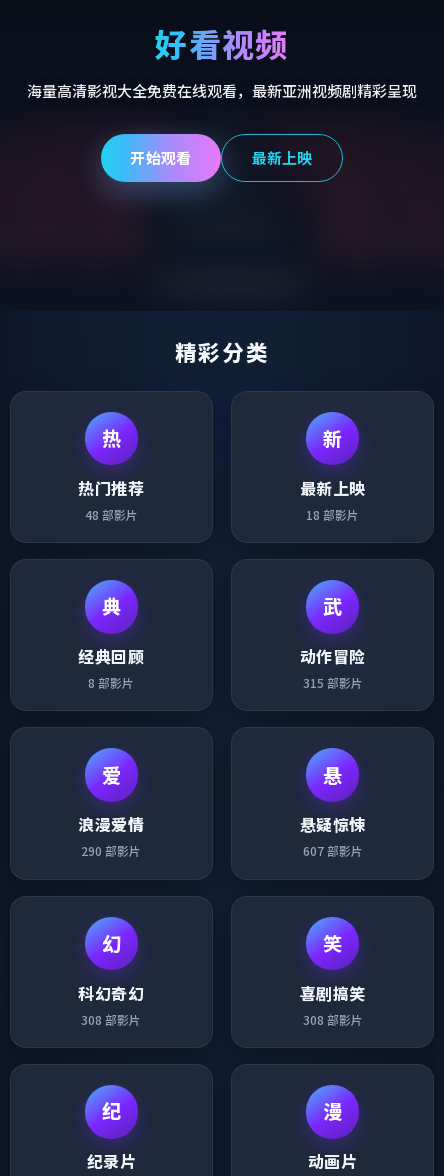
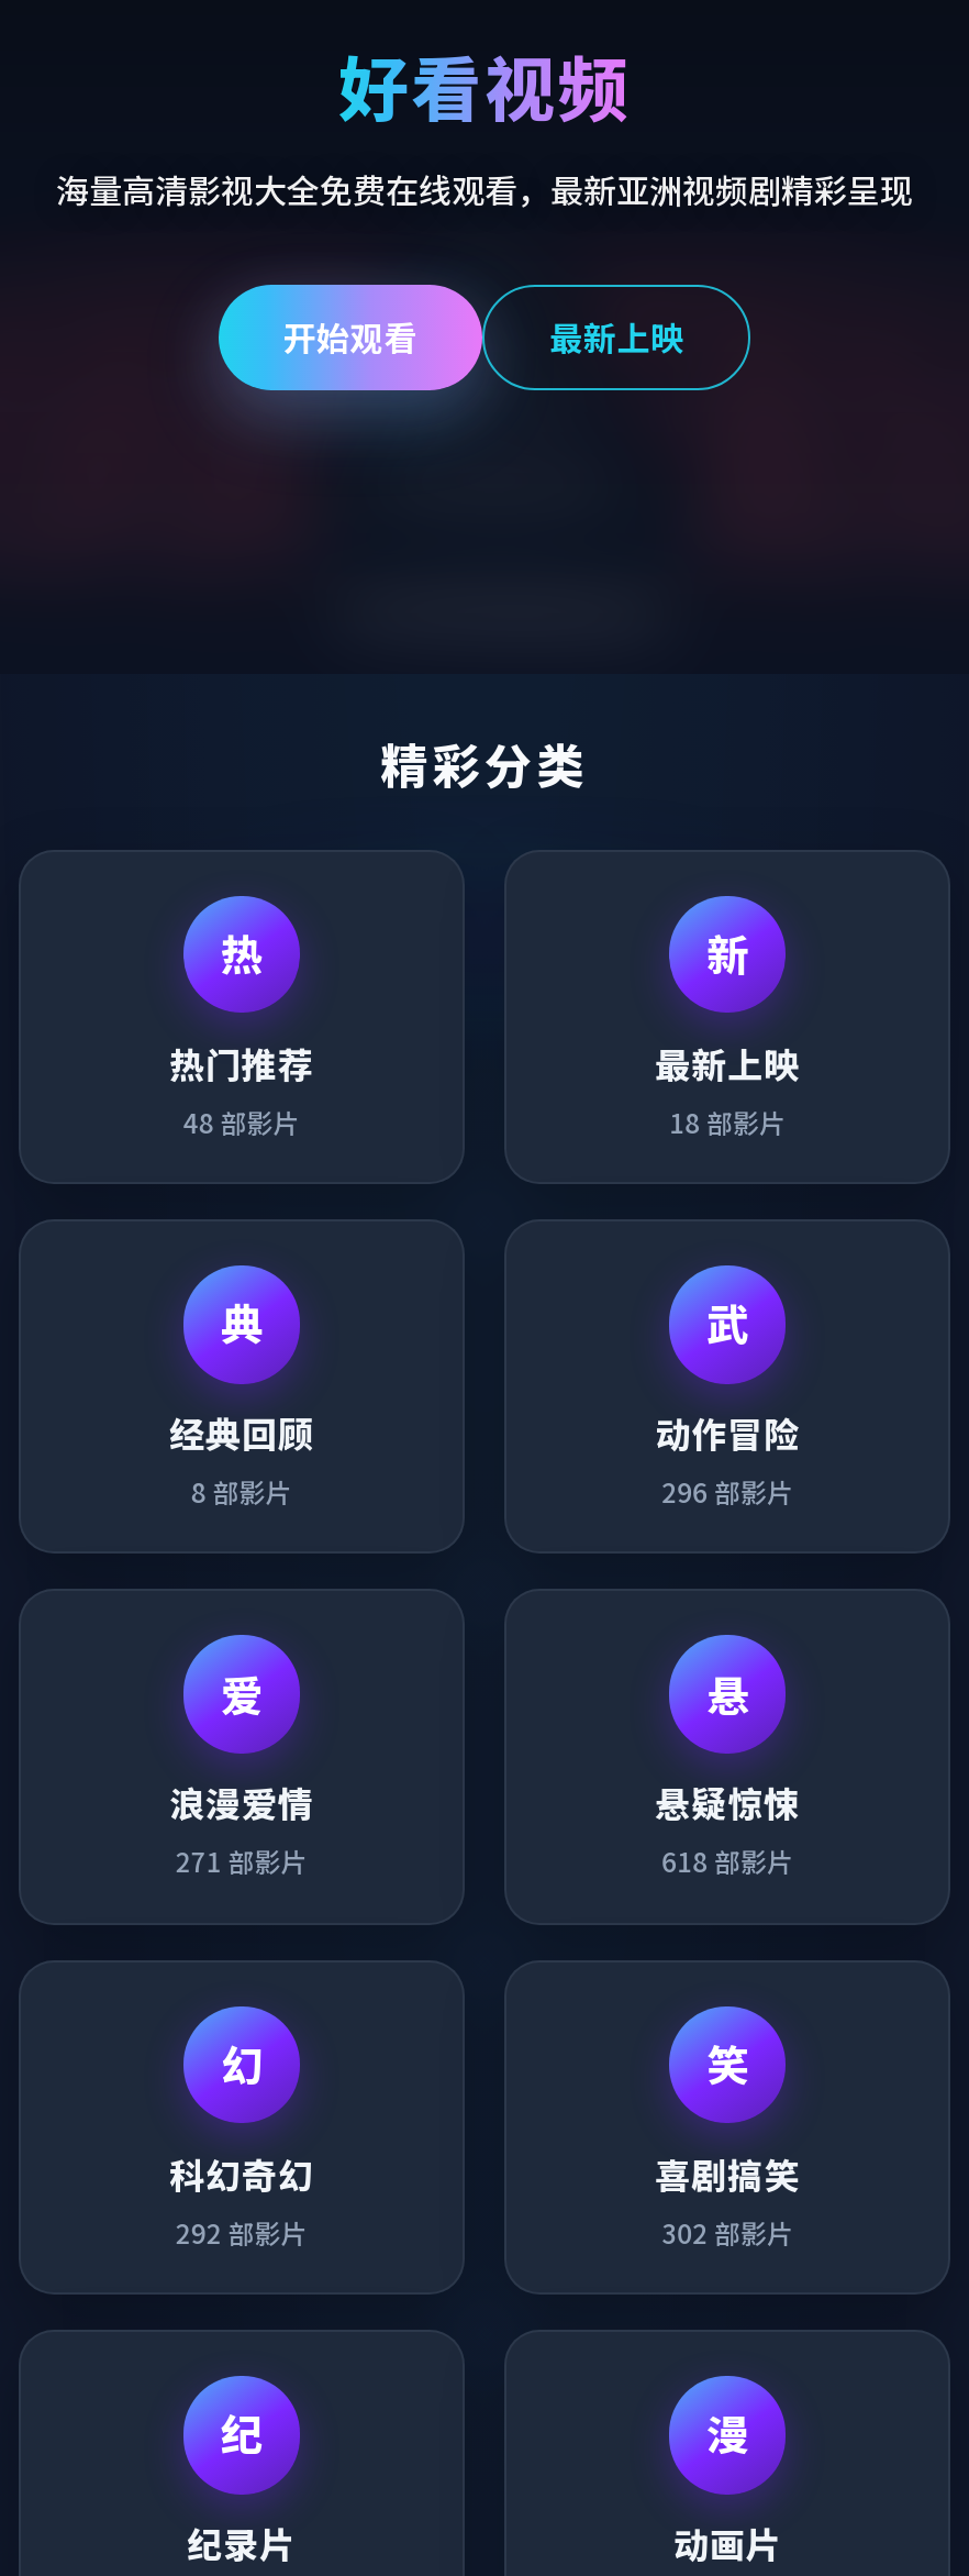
[303,674,363,691] 315部影片 -> [662,1472,793,1510] 296部影片
[81,842,141,859] 290部影片 -> [176,1842,307,1880] 271部影片
[303,842,363,859] 607部影片 -> [662,1842,793,1880] 618部影片
[81,1011,141,1028] 308部影片 -> [176,2213,307,2250] 292部影片
[303,1011,363,1028] 308部影片 -> [662,2213,793,2250] 302部影片

